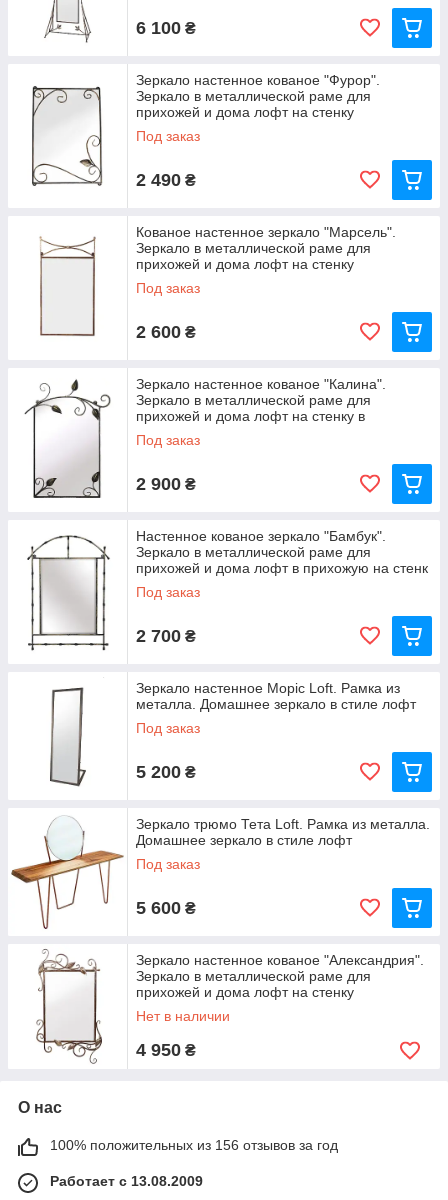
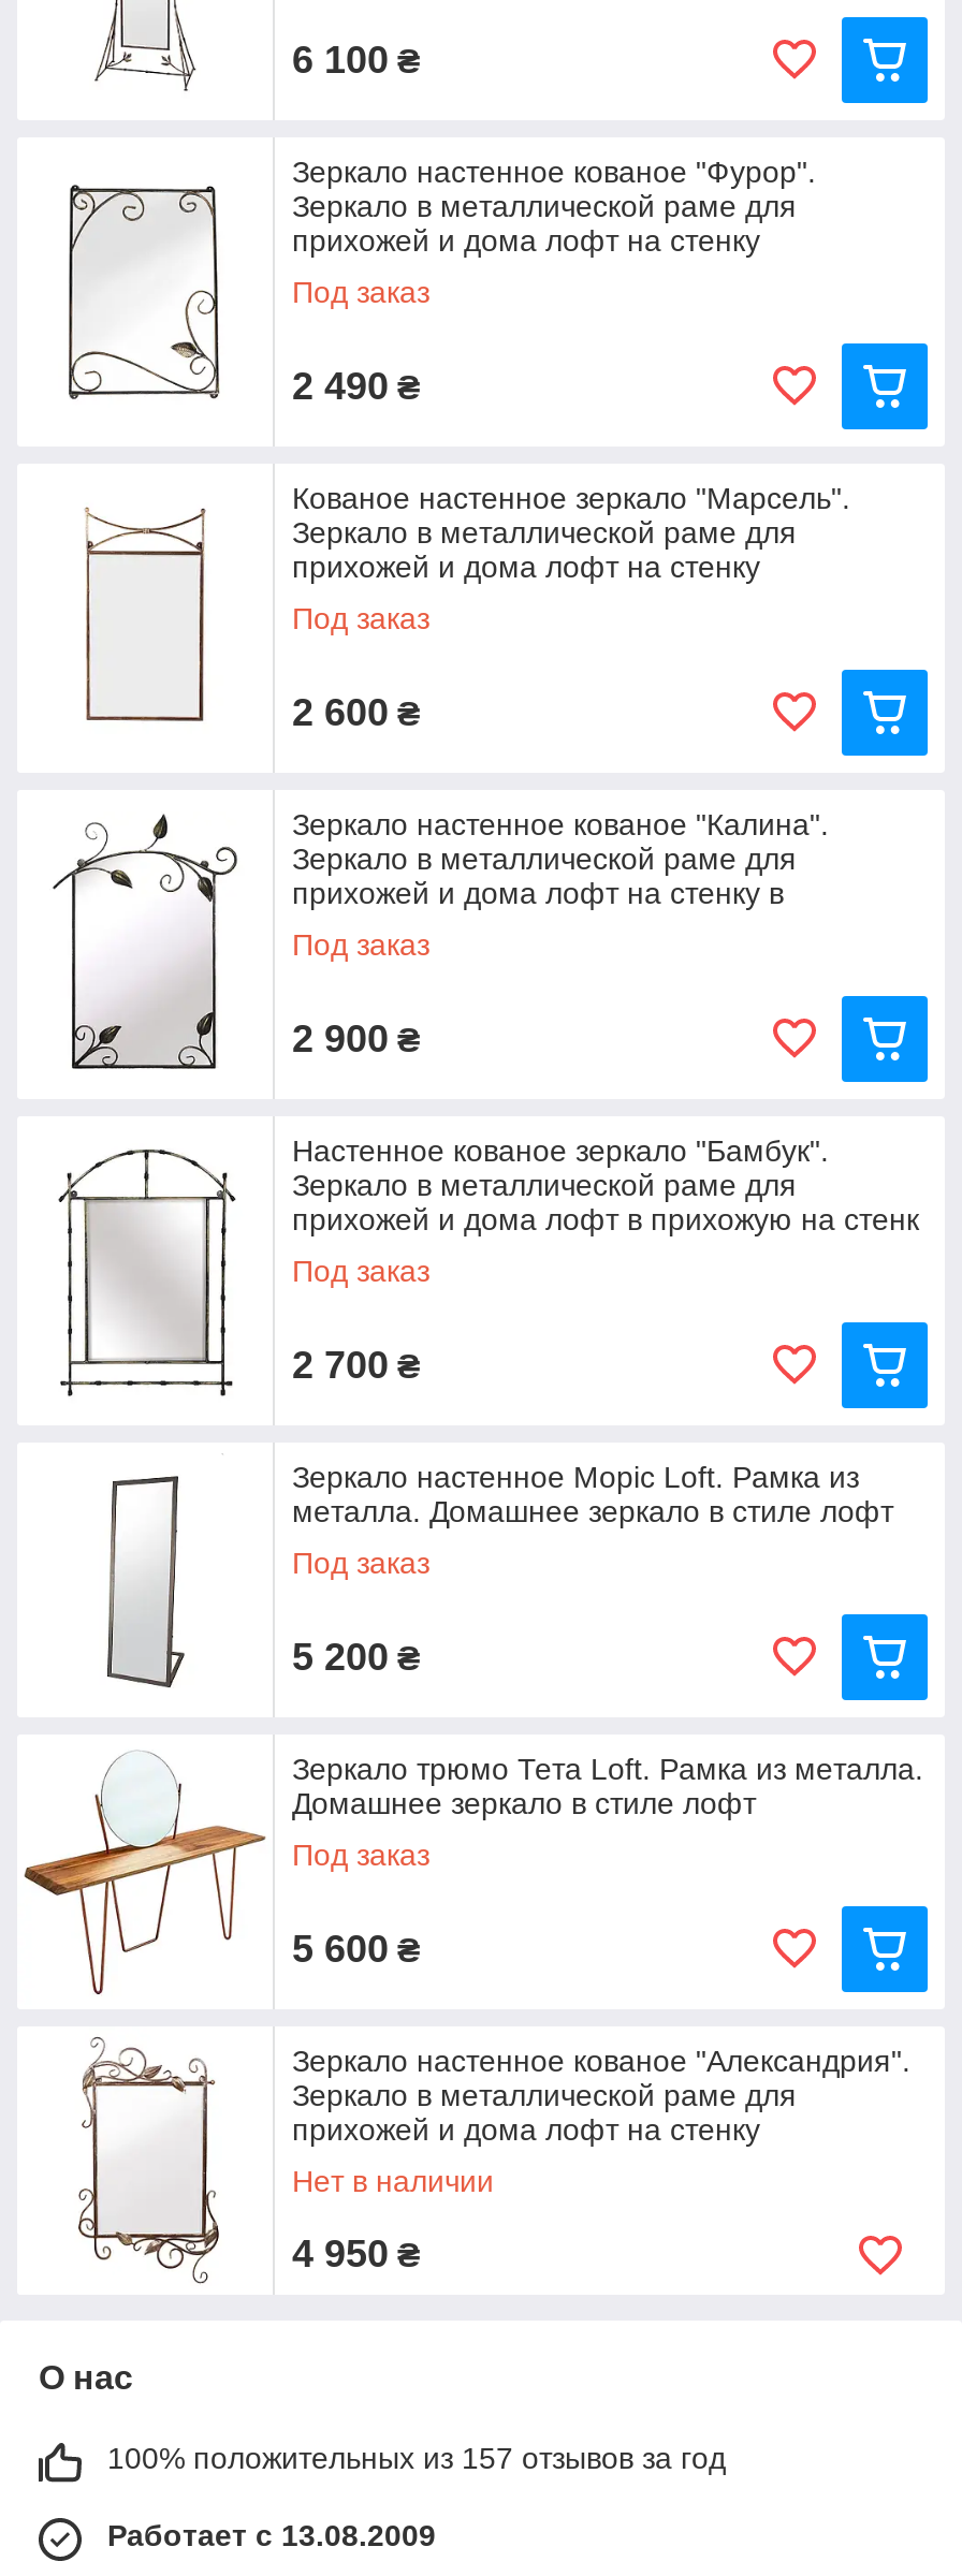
[50,1137,338,1153] 100% положительных из 156 отзывов за год -> [107,2441,726,2475] 100% положительных из 157 отзывов за год

